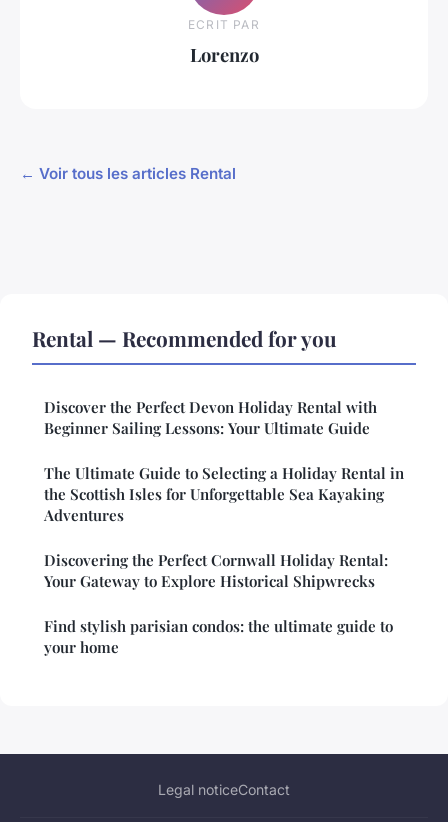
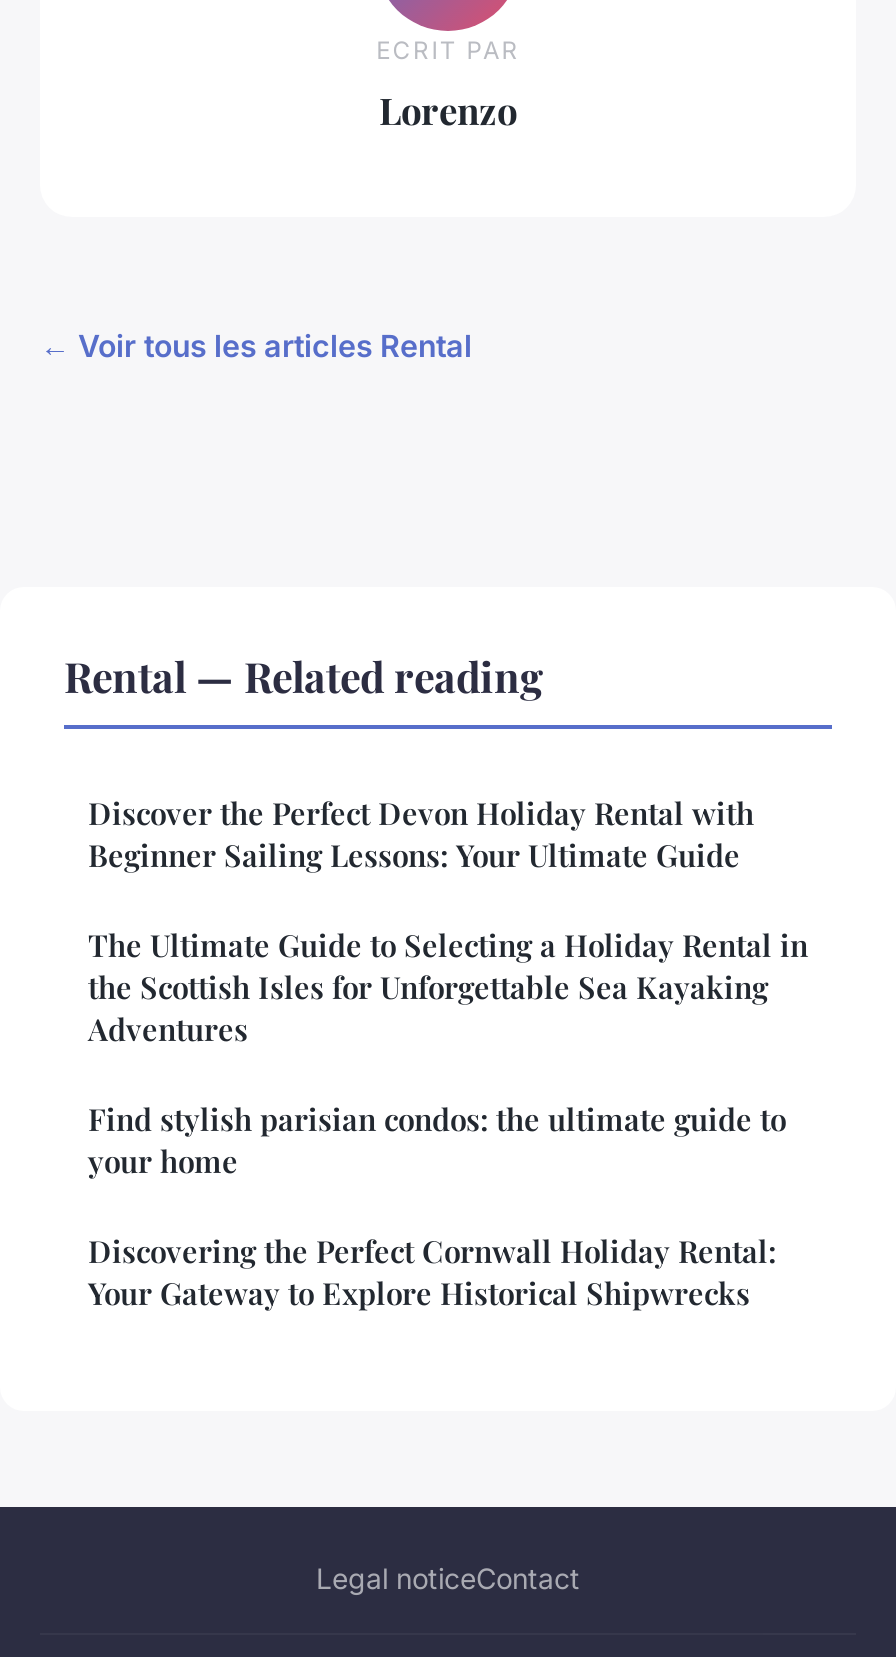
[32,324,337,352] Rental — Recommended for you -> [64,647,544,703] Rental — Related reading
moved [44,550,388,591] -> [88,1231,776,1313]: Discovering the Perfect Cornwall Holiday Rental: | Your Gateway to Explore Historical Shipwrecks
moved [44,616,393,657] -> [88,1099,786,1181]: Find stylish parisian condos: the ultimate guide to | your home

